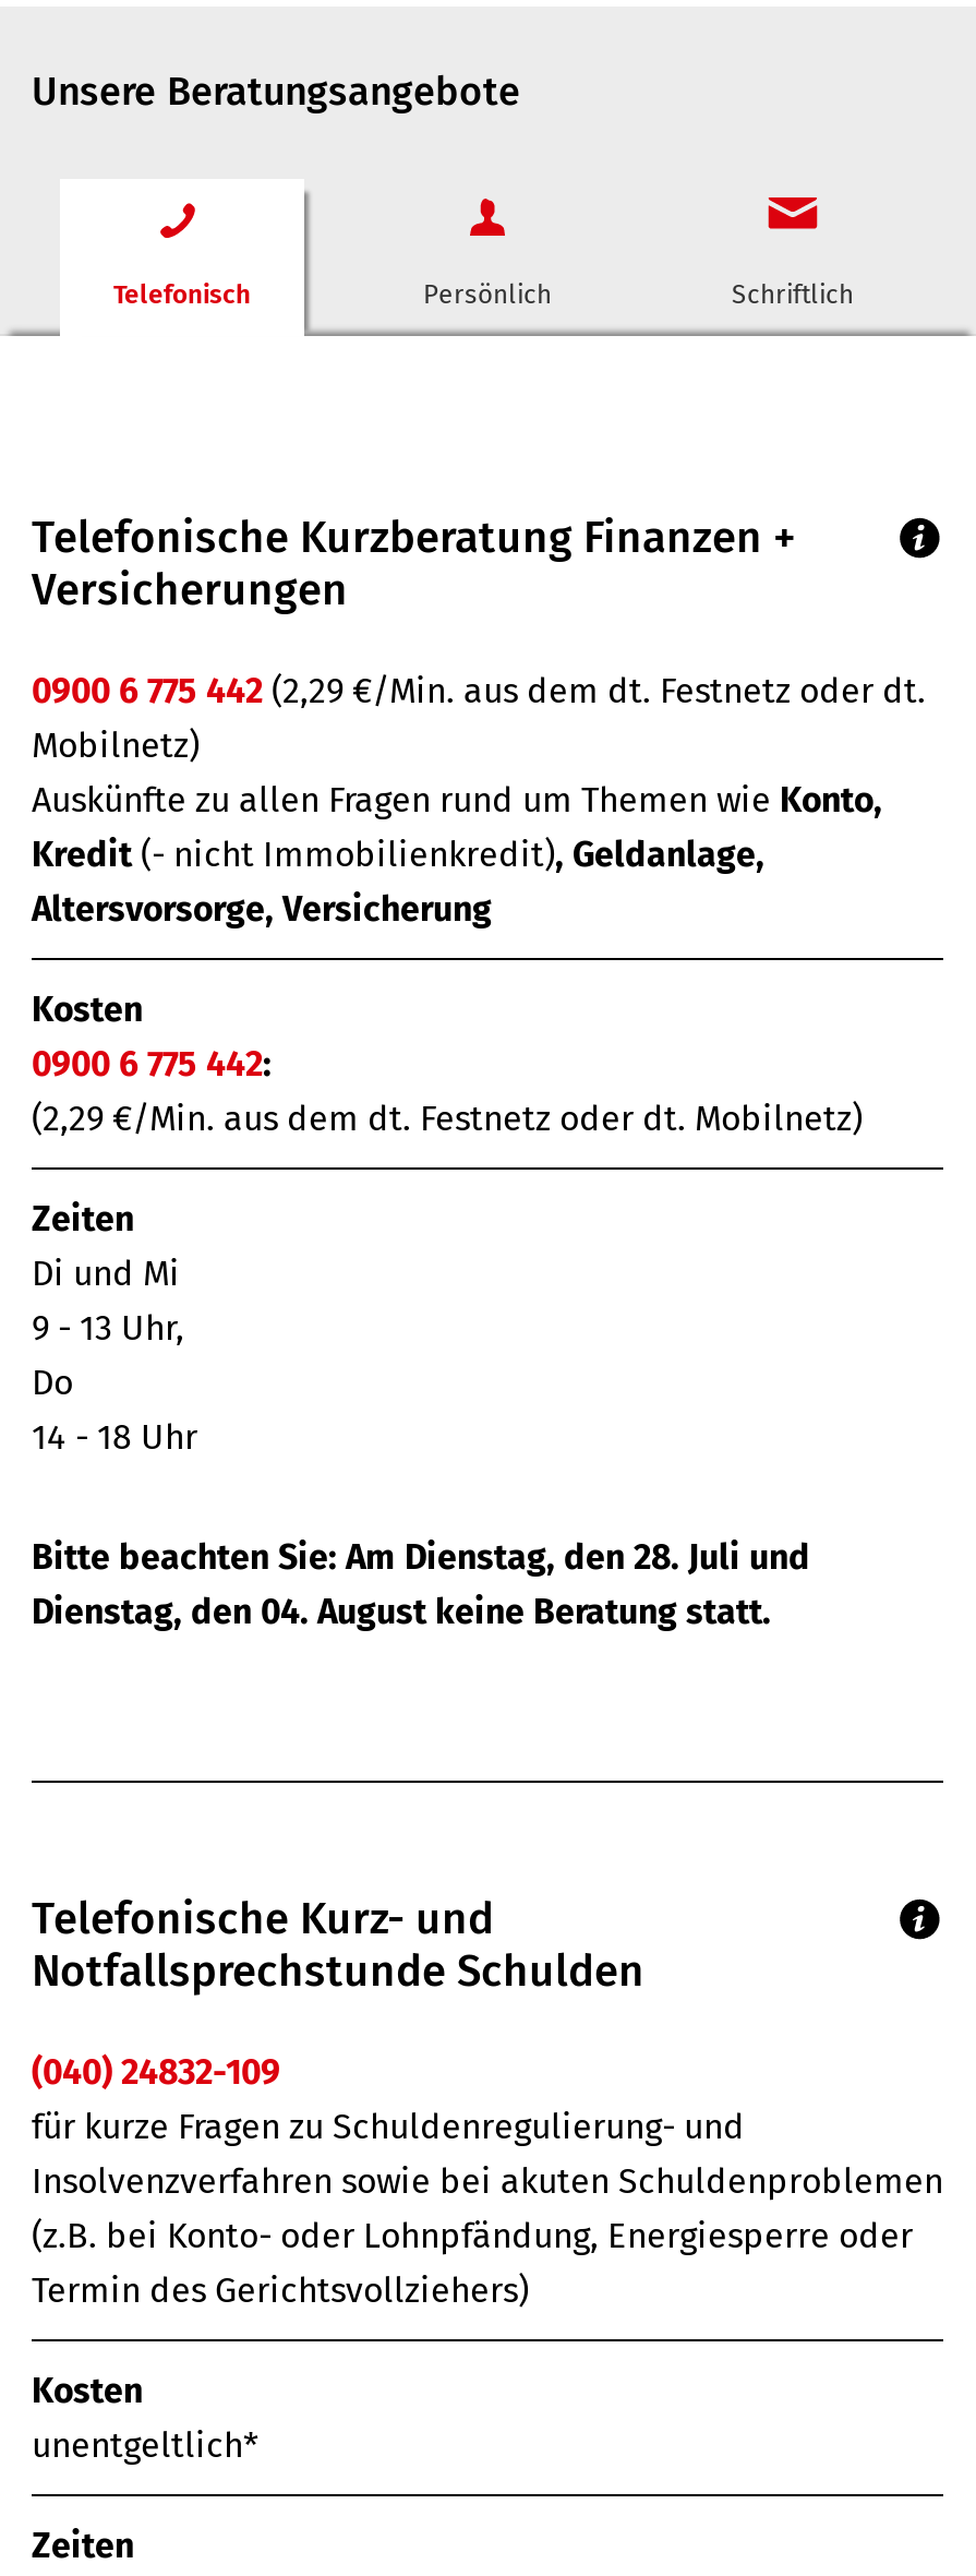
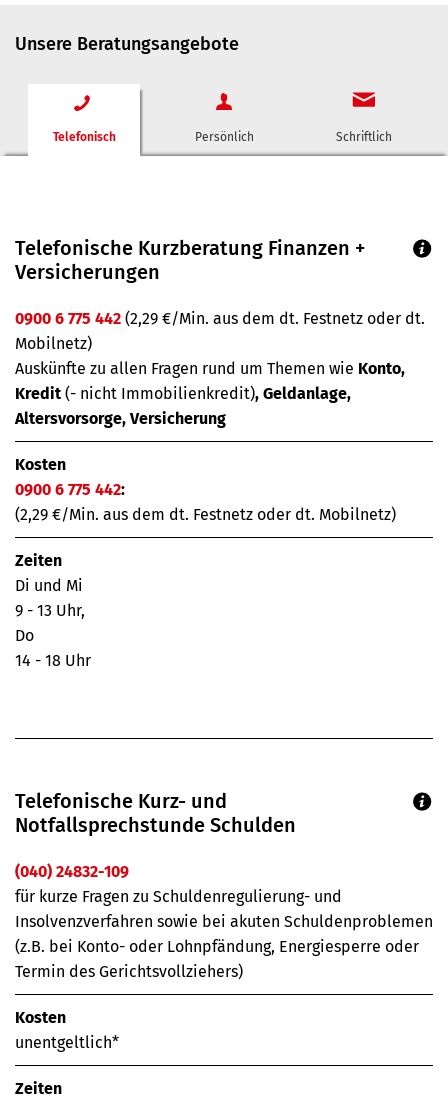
[32,1537,810,1633] Bitte beachten Sie: Am Dienstag, den 28. Juli und | Dienstag, den 04. August keine Beratung statt. -> none

